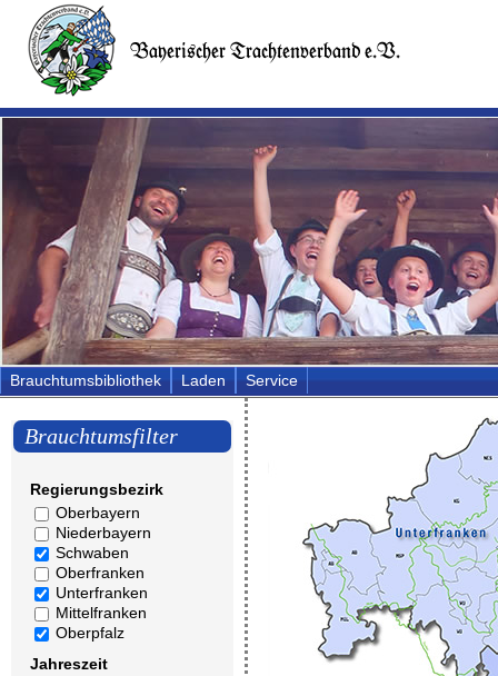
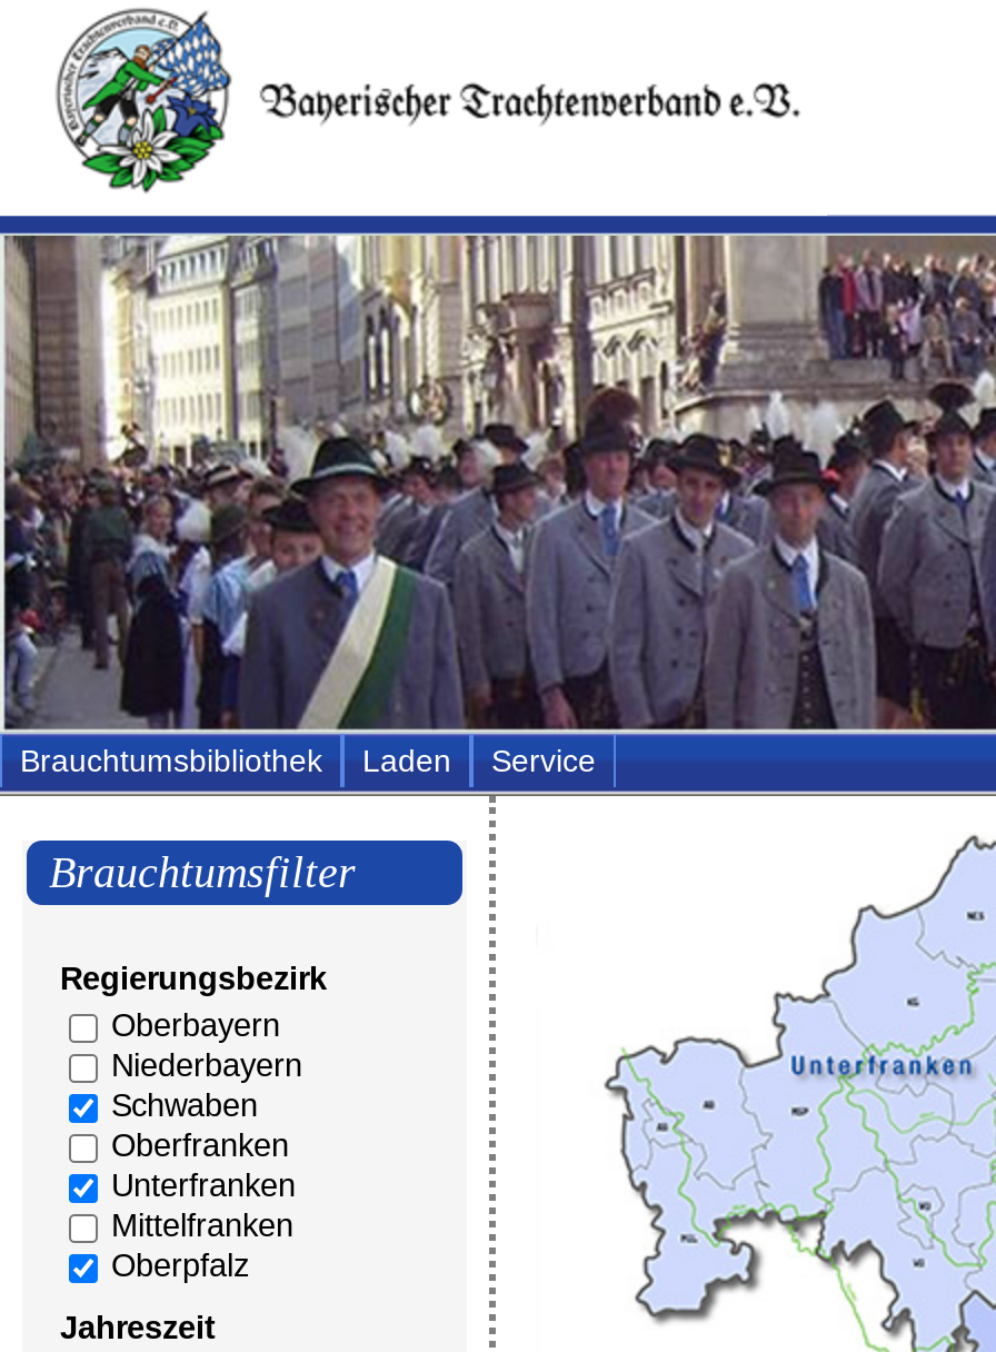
[3,117,495,366] [image] -> [7,233,989,732] [image]

